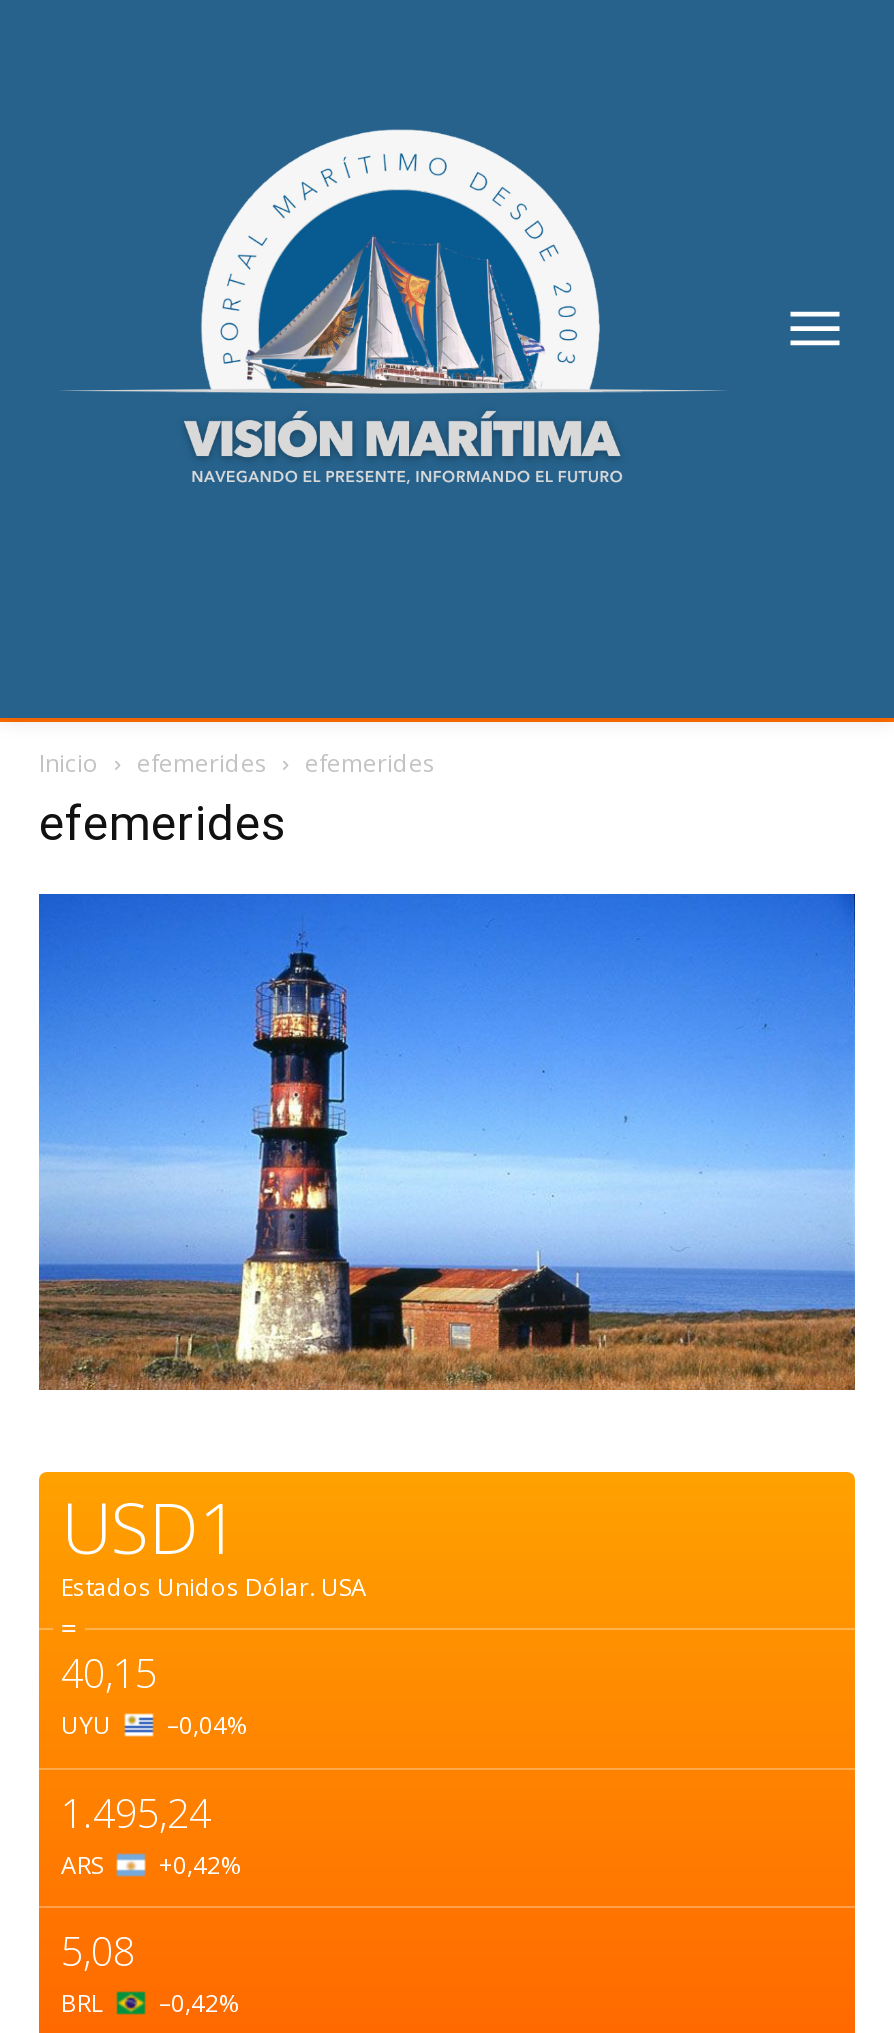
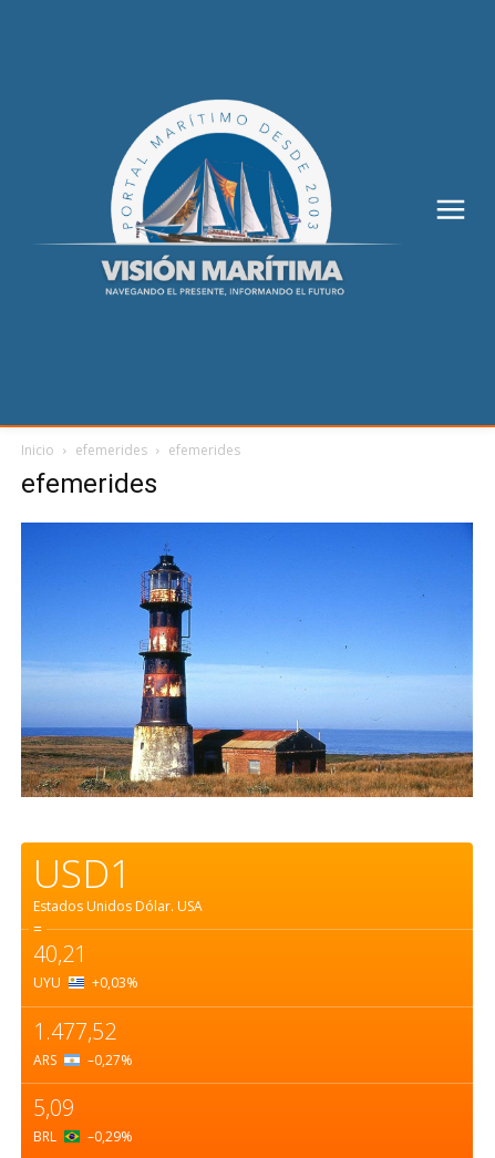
[61,1646,157,1700] 40,15 -> [33,939,86,969] 40,21
[61,1708,249,1742] UYU –0,04% -> [33,973,138,992] UYU +0,03%
[61,1785,211,1839] 1.495,24 -> [33,1016,116,1046] 1.477,52
[61,1847,243,1881] ARS +0,42% -> [33,1050,133,1069] ARS –0,27%
[61,1925,135,1979] 5,08 -> [33,1093,74,1123] 5,09
[61,1987,241,2021] BRL –0,42% -> [33,1127,133,1146] BRL –0,29%

